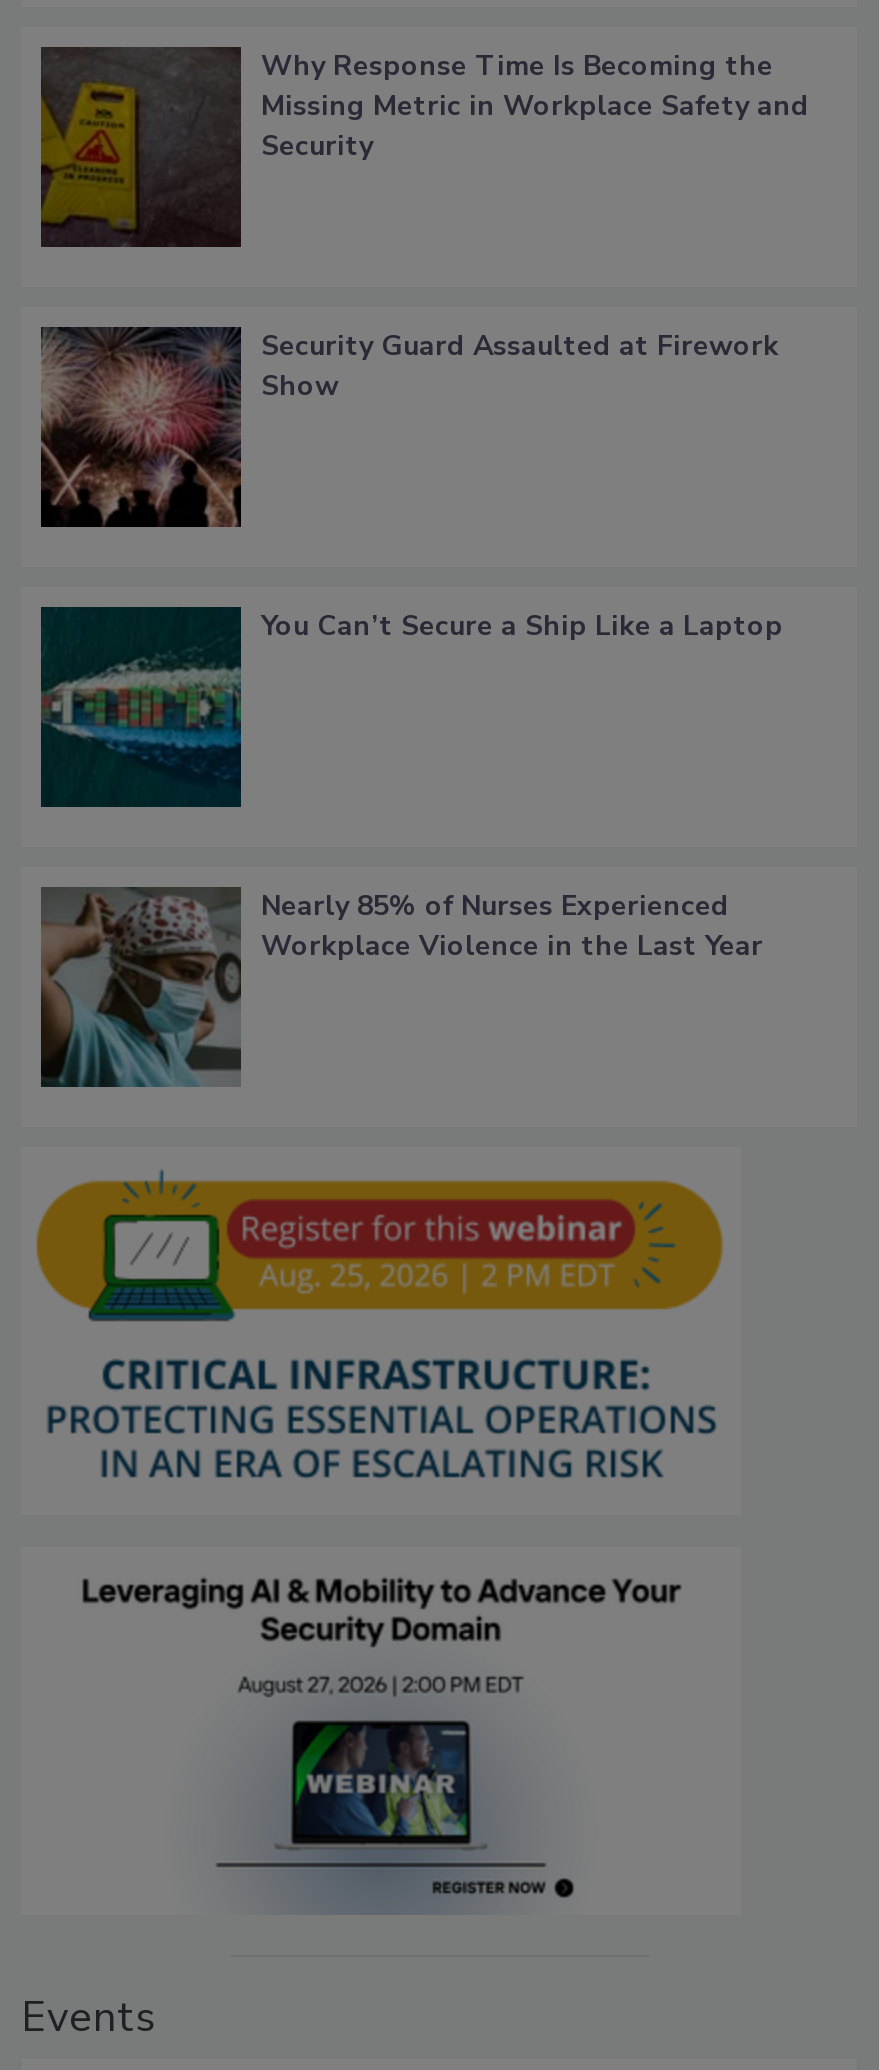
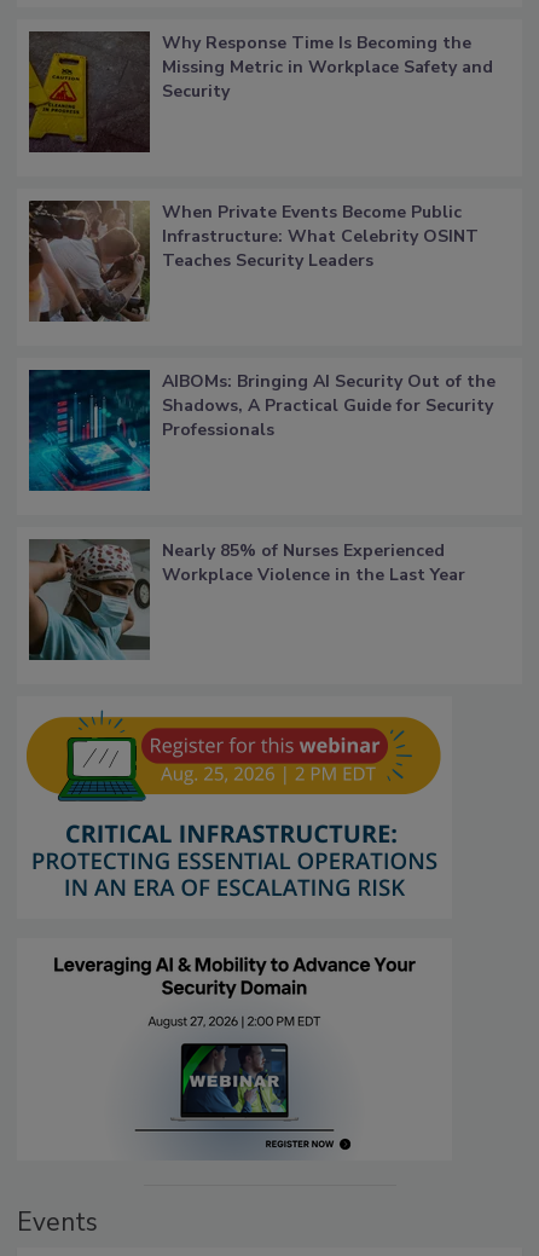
[39,325,779,529] [image] | Security Guard Assaulted at Firework | Show -> [28,199,479,323] [image] | When Private Events Become Public | Infrastructure: What Celebrity OSINT | Teaches Security Leaders
[39,607,783,809] [image] | You Can’t Secure a Ship Like a Laptop -> [28,370,495,492] [image] | AIBOMs: Bringing AI Security Out of the | Shadows, A Practical Guide for Security | Professionals

